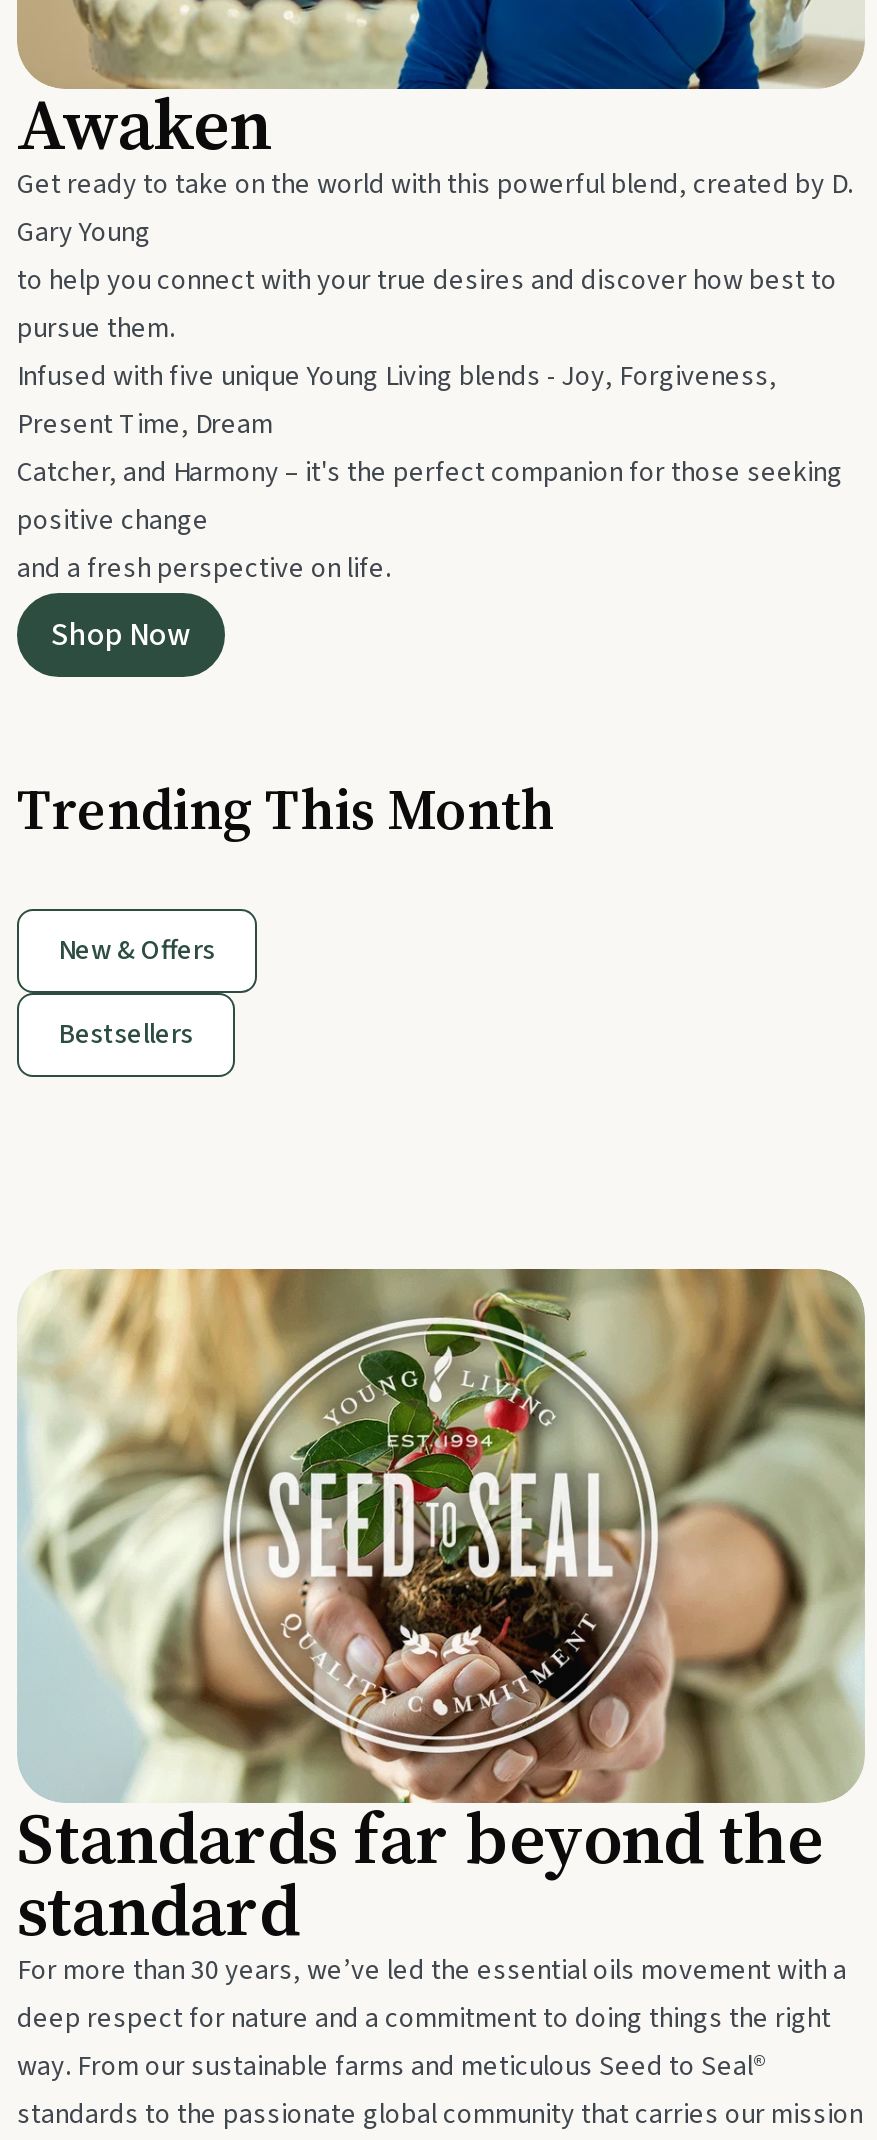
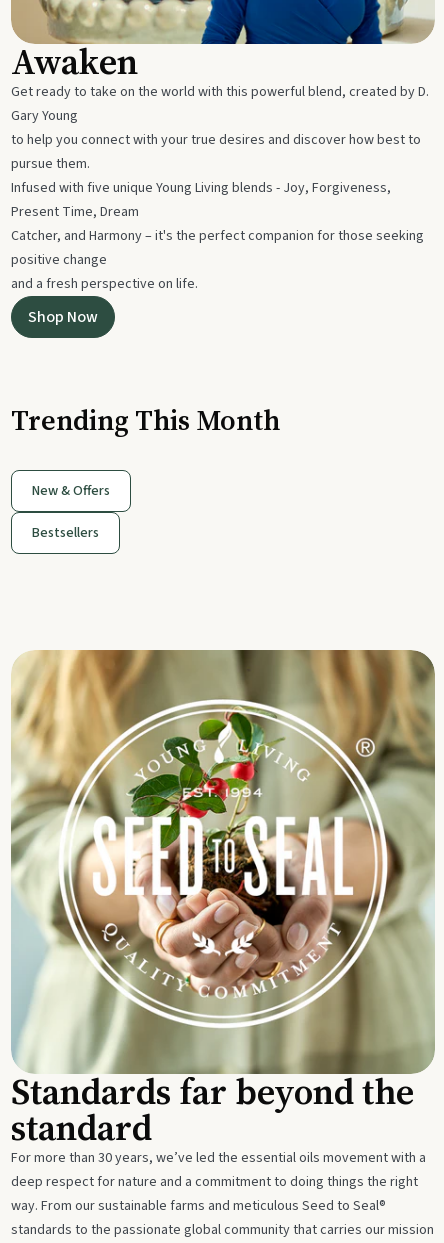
[19,1268,863,1784] [image] -> [11,650,435,1065] [image]

